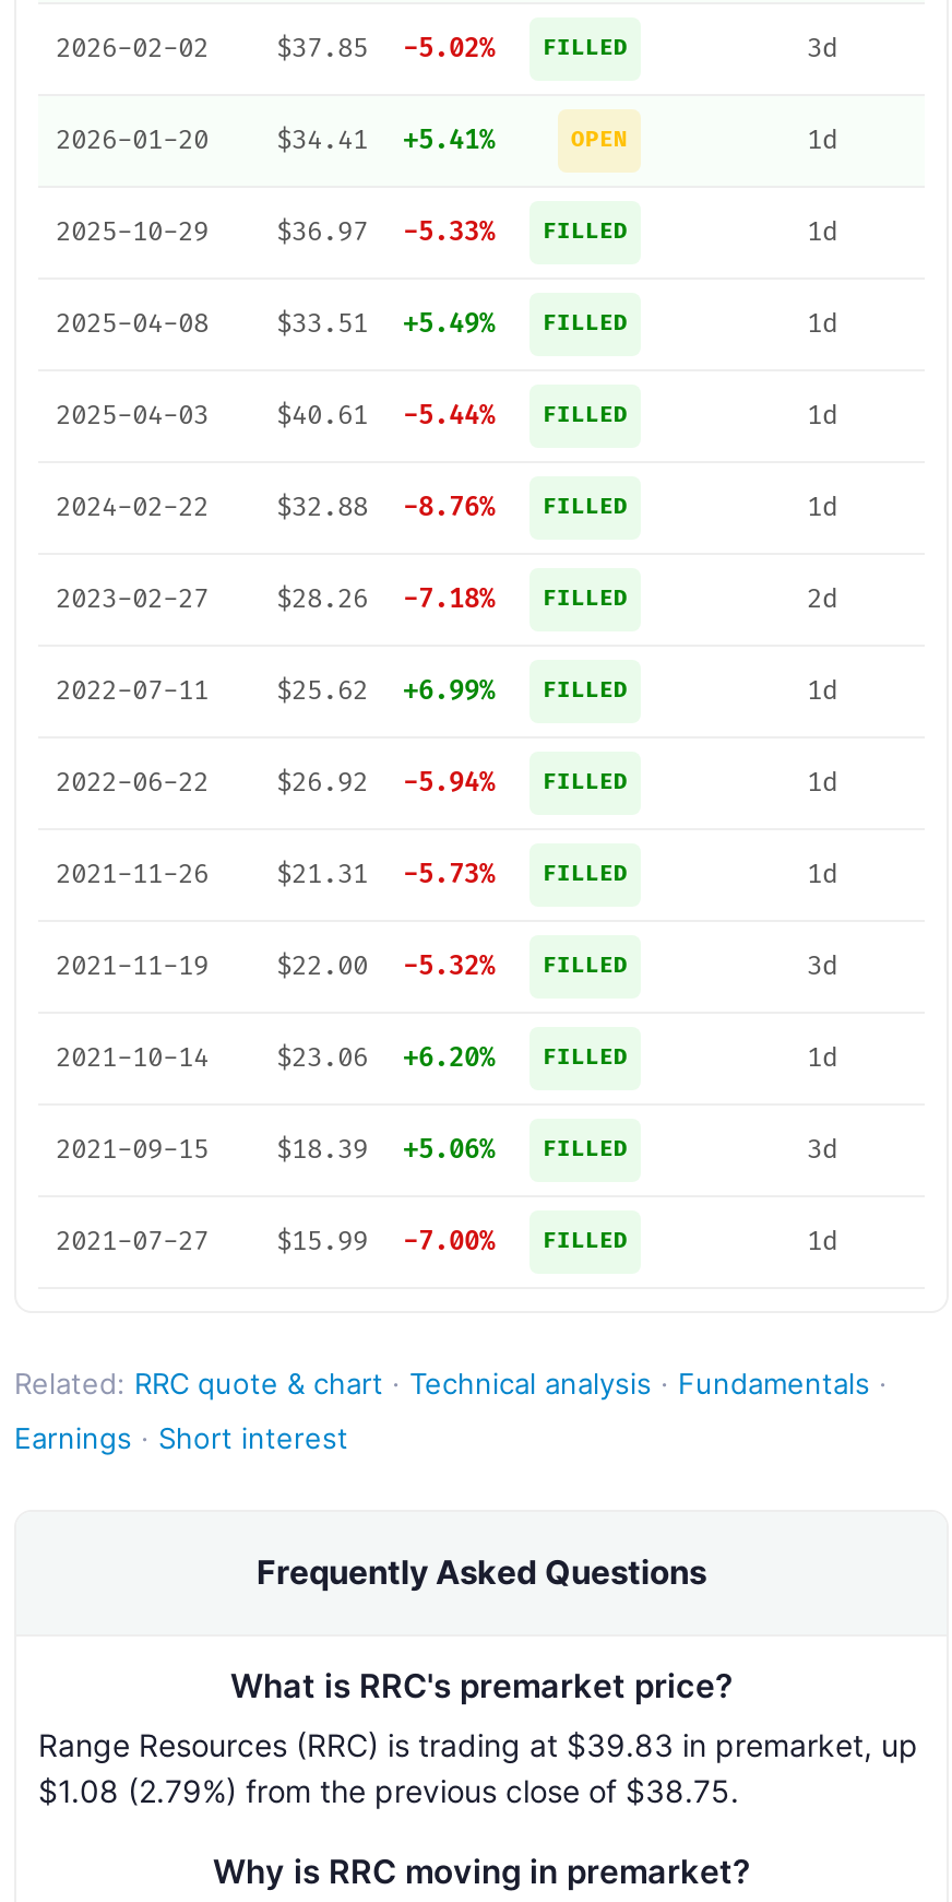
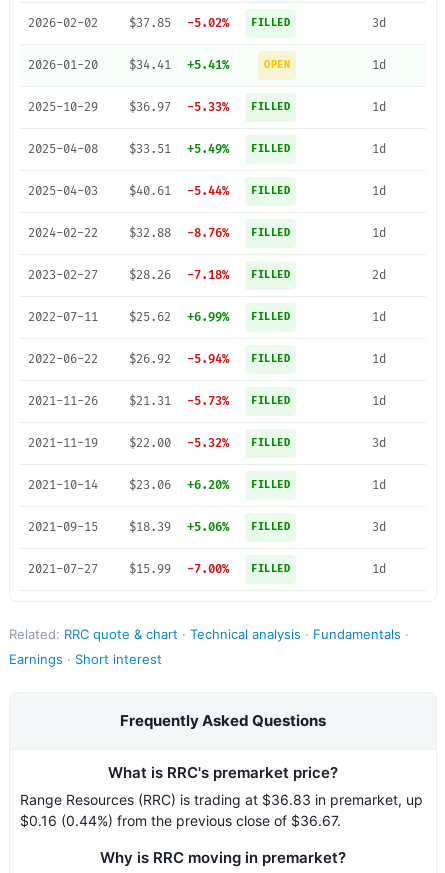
[38,1726,918,1763] Range Resources (RRC) is trading at $39.83 in premarket, up -> [20,791,423,808] Range Resources (RRC) is trading at $36.83 in premarket, up
[38,1772,739,1809] $1.08 (2.79%) from the previous close of $38.75. -> [20,812,341,829] $0.16 (0.44%) from the previous close of $36.67.

